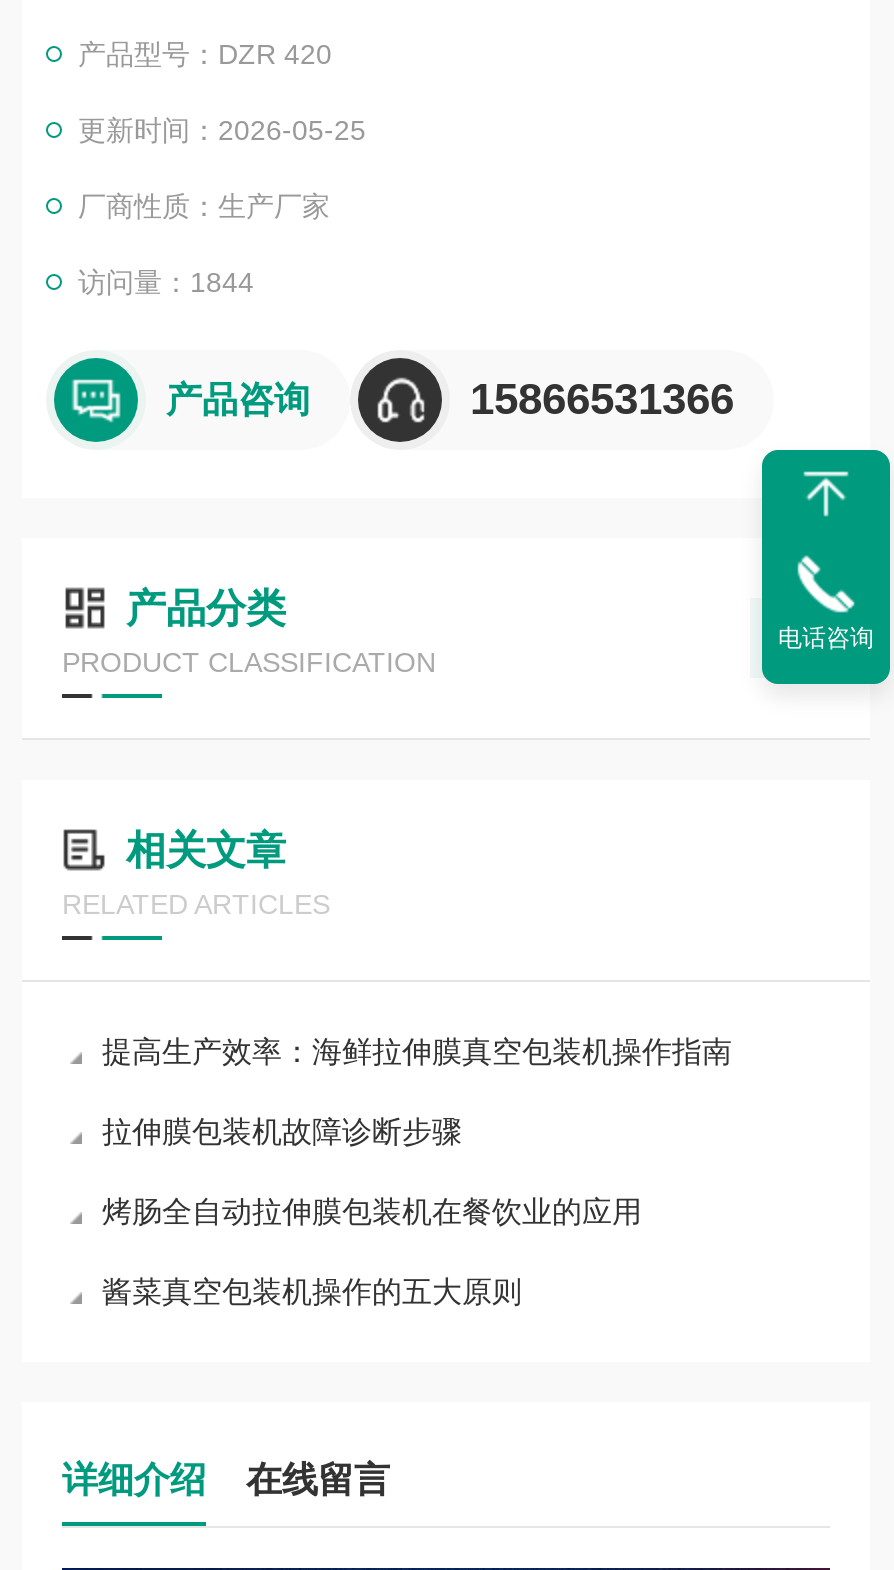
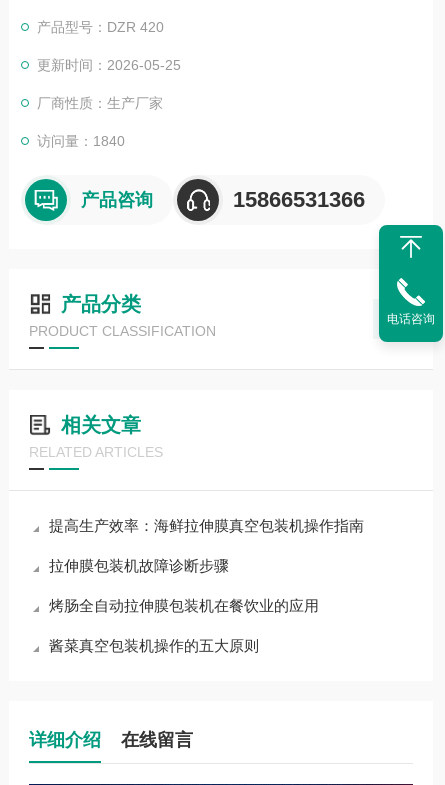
[78,266,254,298] 访问量：1844 -> [37,133,125,149] 访问量：1840

